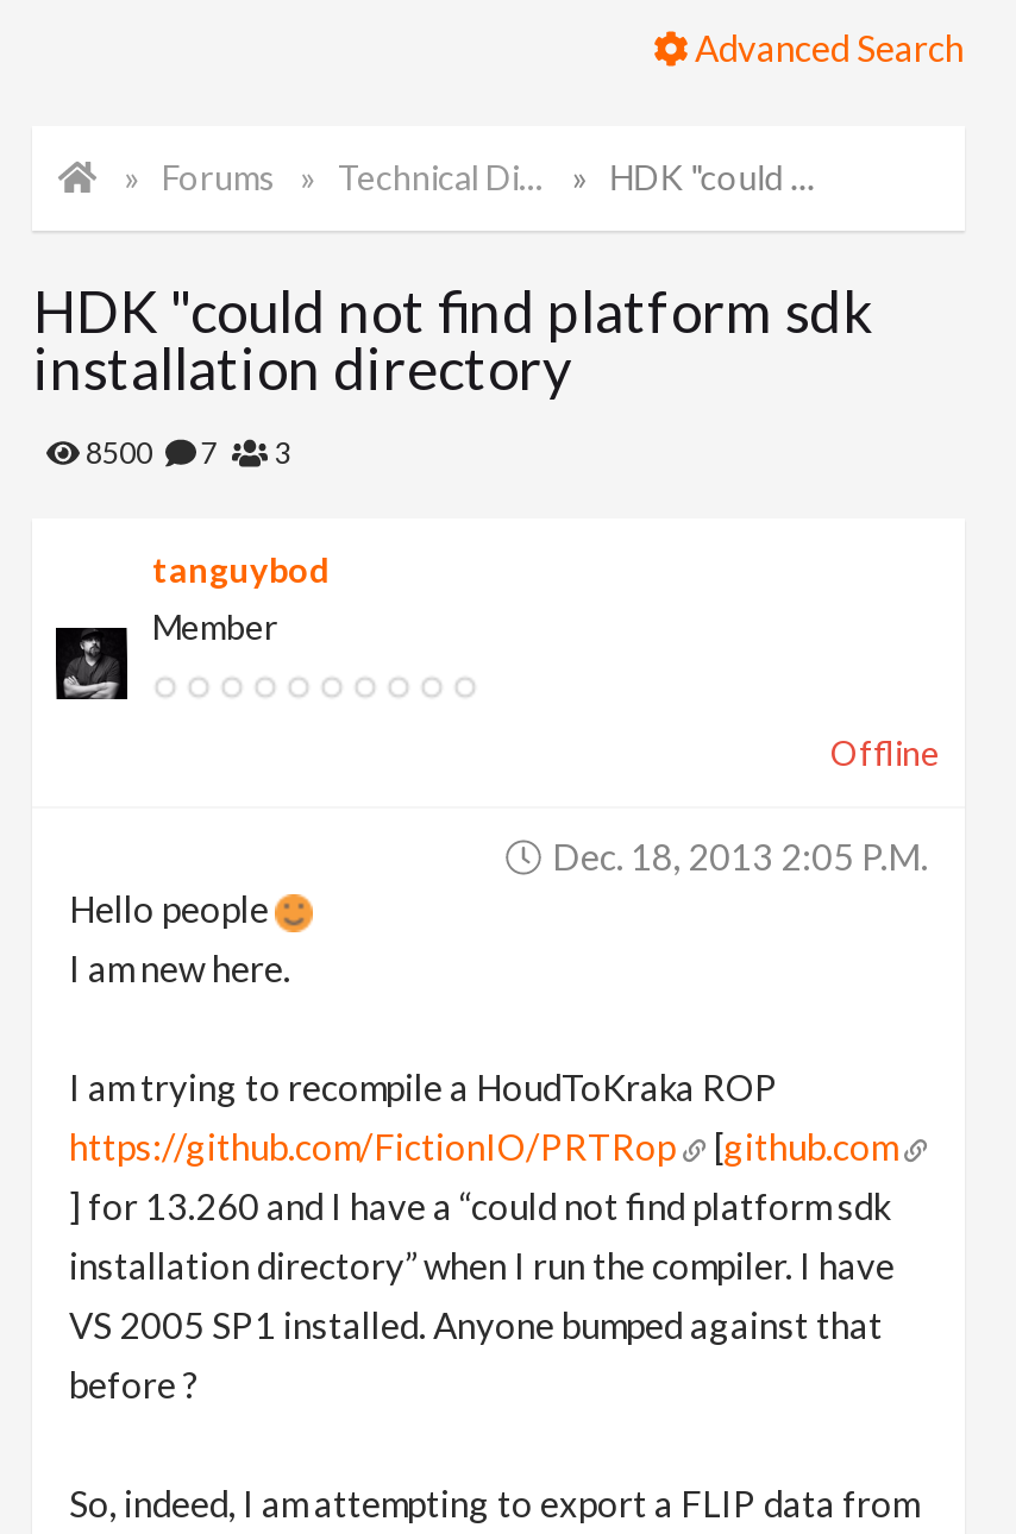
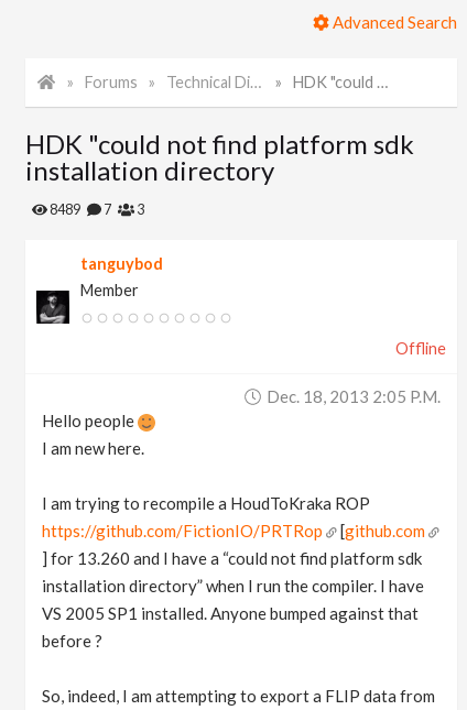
[81,435,166,471] 8500 -> [48,201,87,218] 8489

